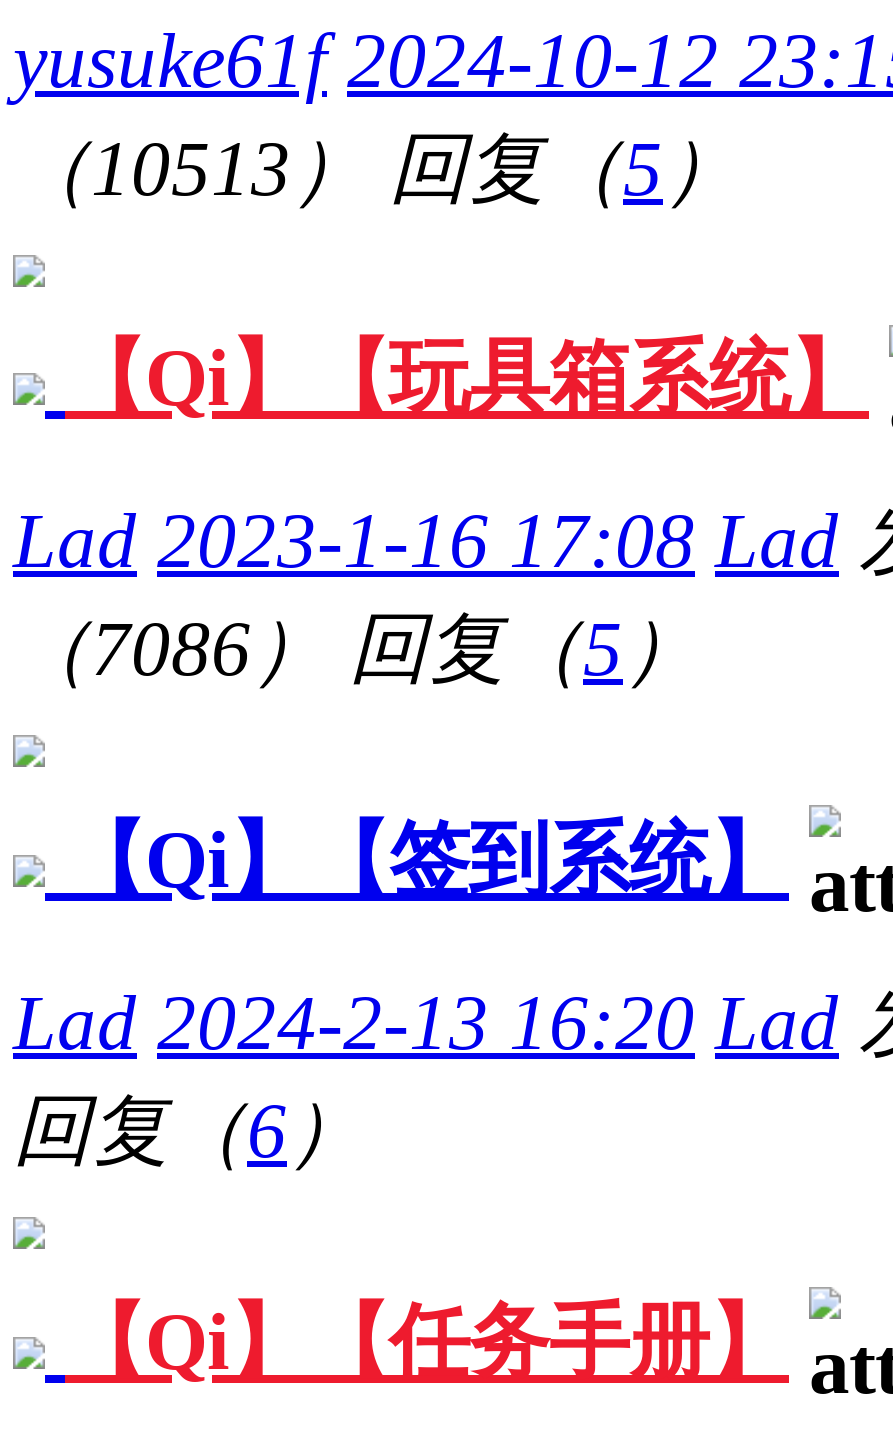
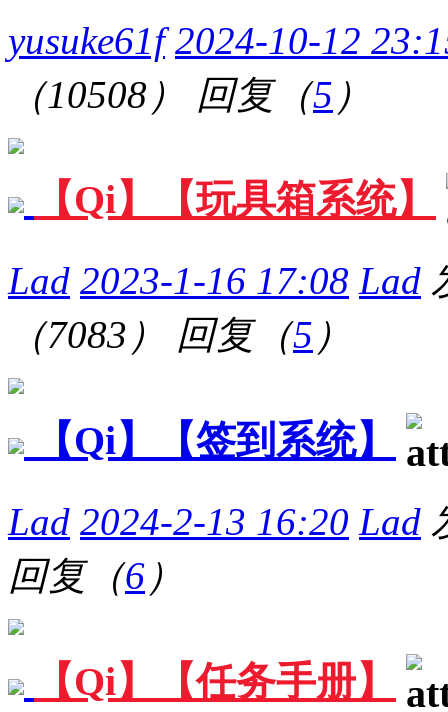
[13,124,741,210] （10513） 回复（5） -> [8,73,372,116] （10508） 回复（5）
[13,605,701,691] （7086） 回复（5） -> [8,313,352,356] （7083） 回复（5）

